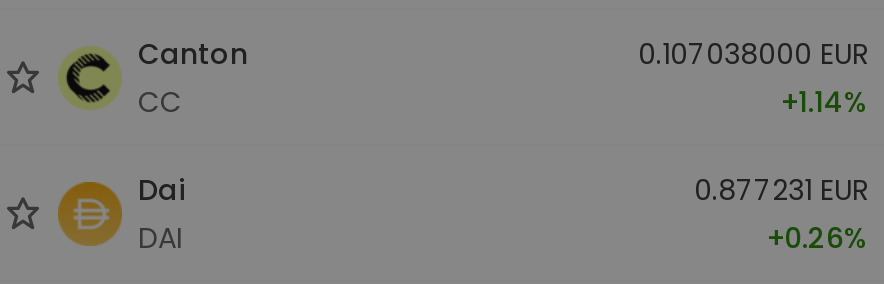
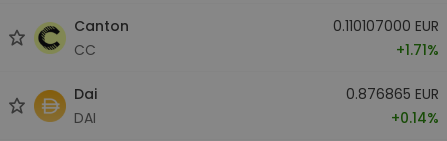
[638,33,868,73] 0.107038000 EUR -> [333,15,439,35] 0.110107000 EUR
[780,81,868,121] +1.14% -> [396,39,439,59] +1.71%
[694,169,868,209] 0.877231 EUR -> [346,83,439,103] 0.876865 EUR
[766,217,868,257] +0.26% -> [391,107,439,127] +0.14%

